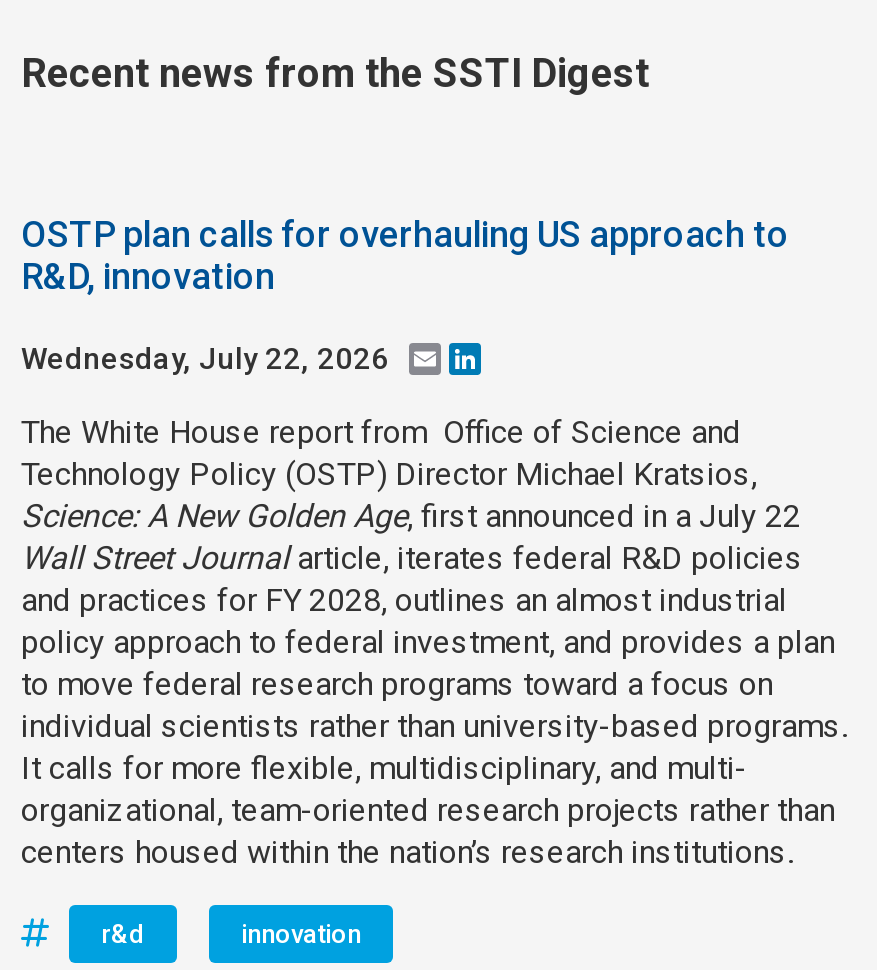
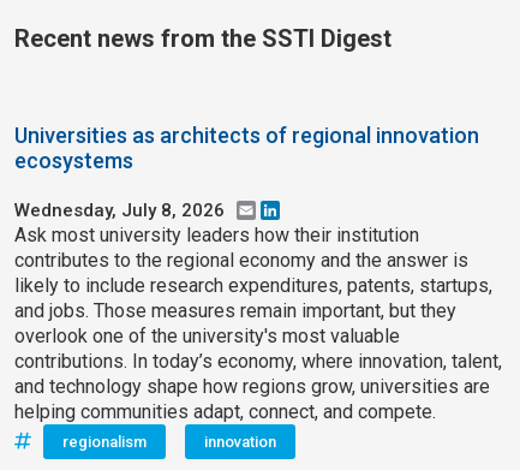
[21,212,789,296] OSTP plan calls for overhauling US approach to | R&D, innovation -> [14,122,479,173] Universities as architects of regional innovation | ecosystems
[21,341,389,377] Wednesday, July 22, 2026 -> [14,200,225,221] Wednesday, July 8, 2026
[21,413,847,949] The White House report from Office of Science and | Technology Policy (OSTP) Director Michael Kratsios, | Science: A New Golden Age, first announced in a July 22 | Wall Street Journal article, iterates federal R&D policies | and practices for FY 2028, outlines an almost industrial | policy approach to federal investment, and provides a plan | to move federal research programs toward a focus on | individual scientists rather than university-based programs. | It calls for more flexible, multidisciplinary, and multi- | organizational, team-oriented research projects rather than | centers housed within the nation’s research institutions. | r&d -> [14,224,502,451] Ask most university leaders how their institution | contributes to the regional economy and the answer is | likely to include research expenditures, patents, startups, | and jobs. Those measures remain important, but they | overlook one of the university's most valuable | contributions. In today’s economy, where innovation, talent, | and technology shape how regions grow, universities are | helping communities adapt, connect, and compete. | regionalism

